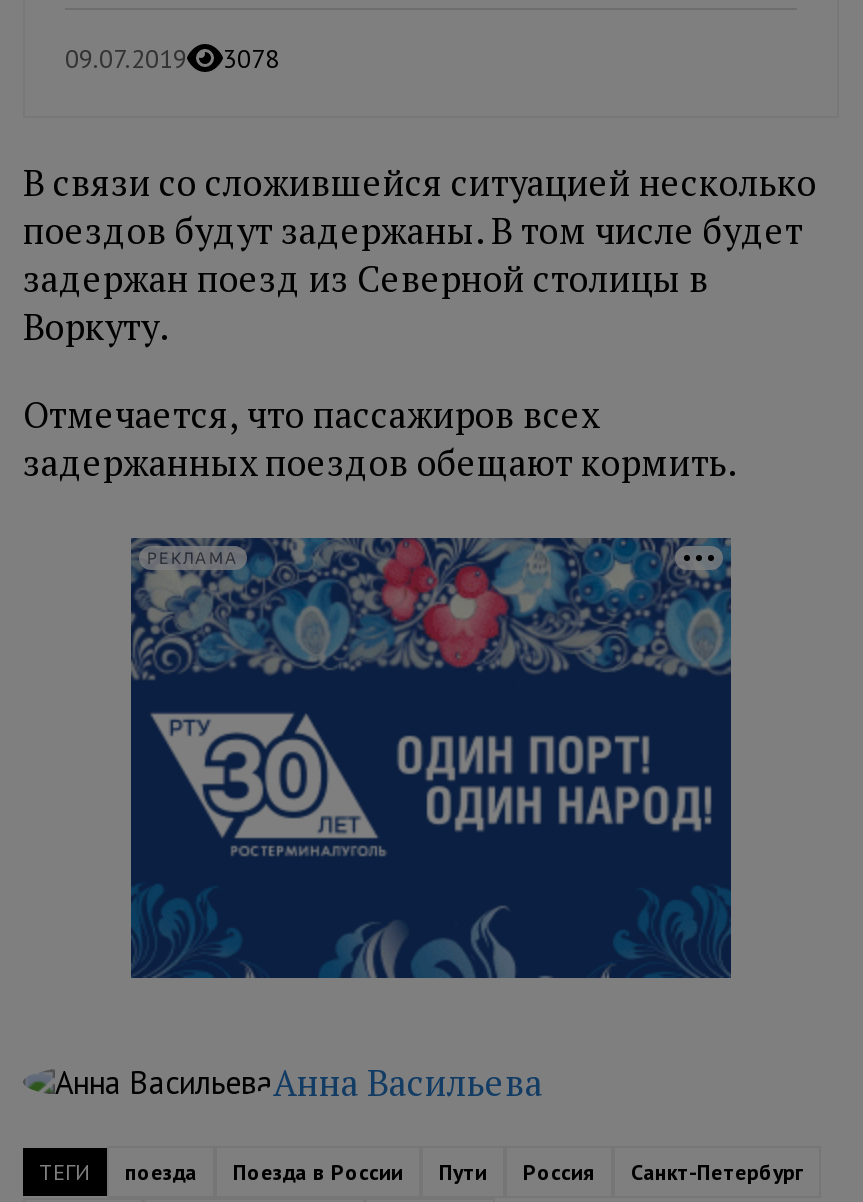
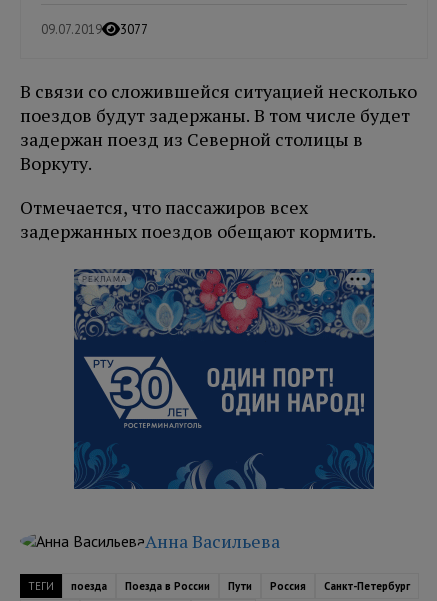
[65,41,279,75] 09.07.2019 3078 -> [41,21,148,38] 09.07.2019 3077

